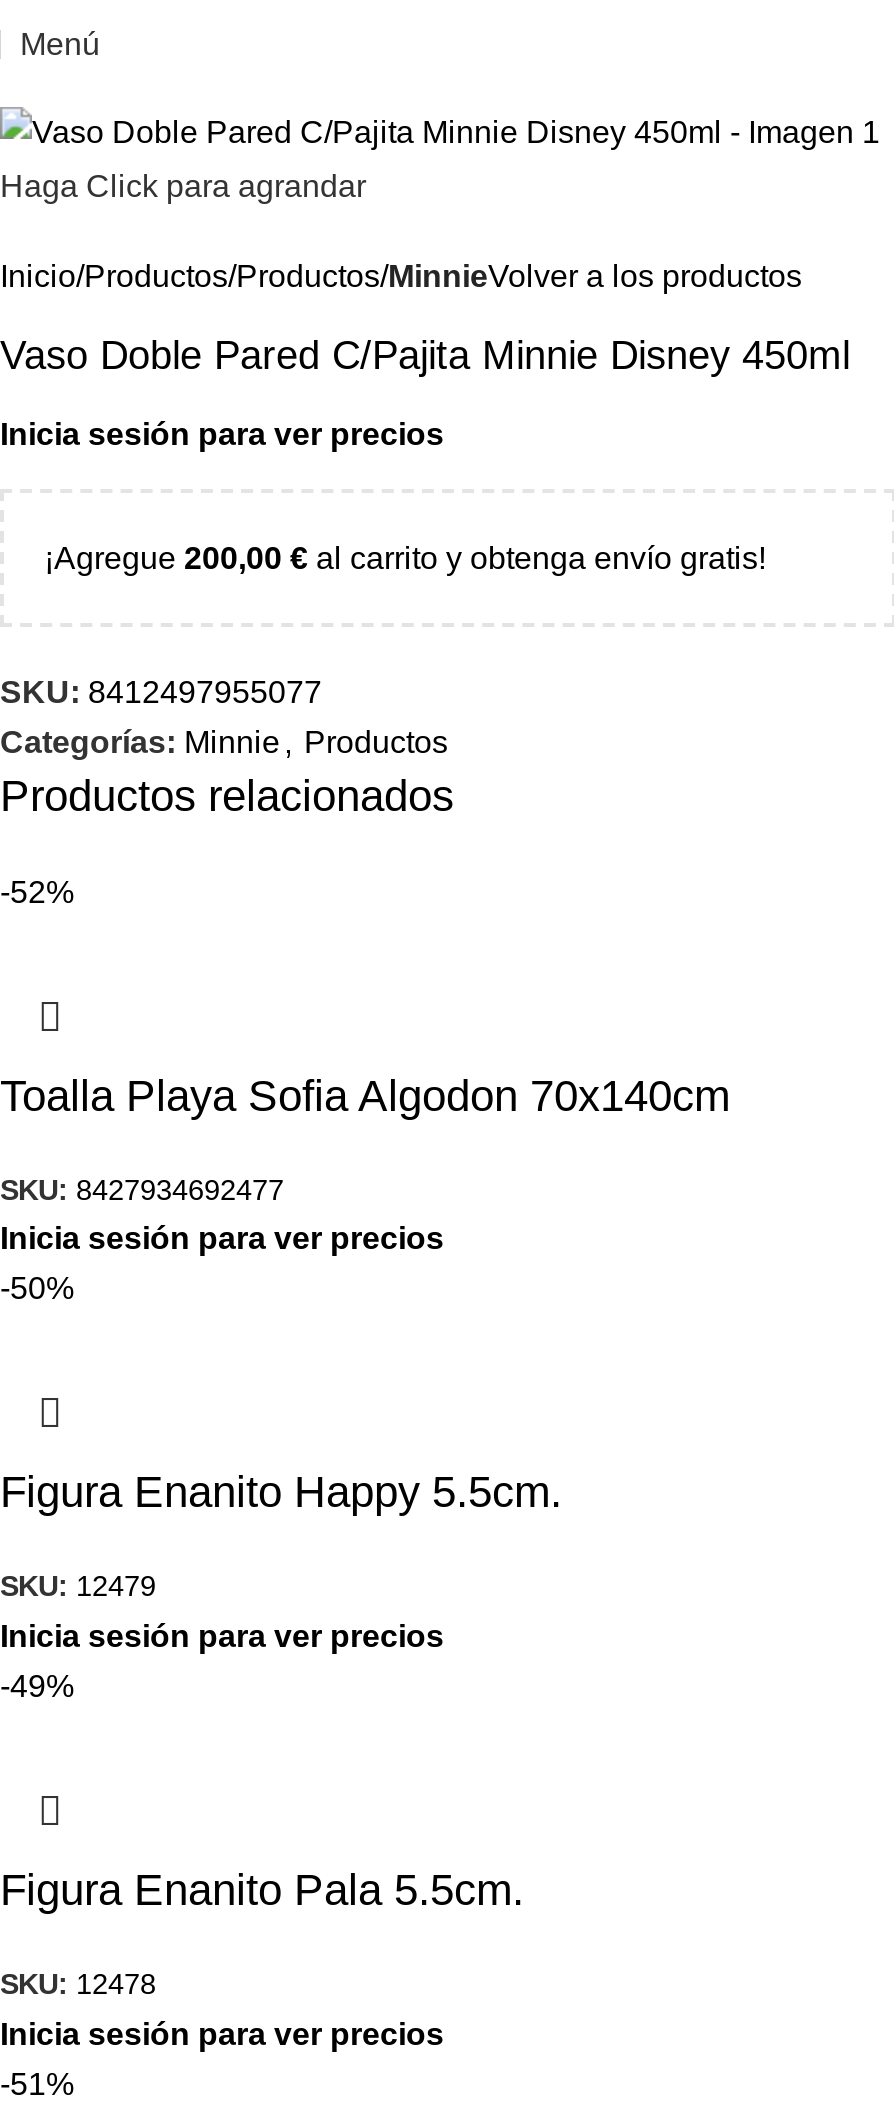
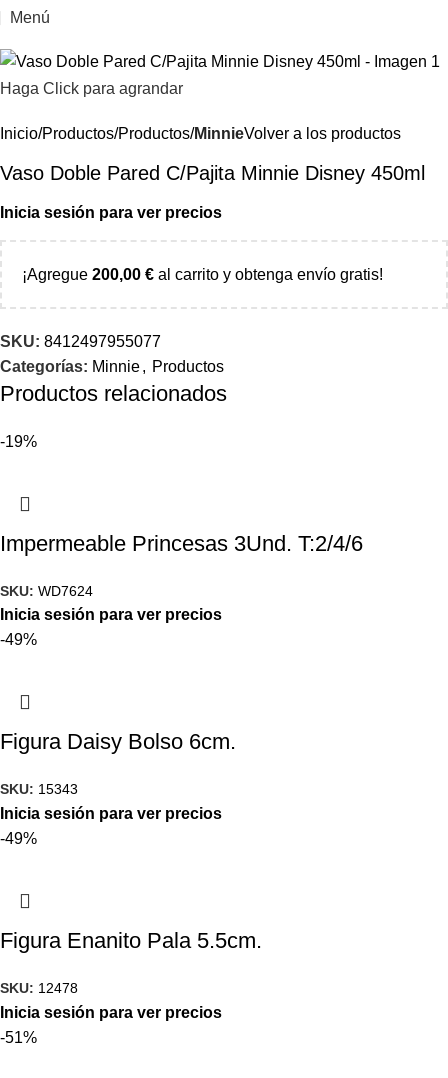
[0,874,74,908] -52% -> [0,432,37,449] -19%
[0,1070,730,1120] Toalla Playa Sofia Algodon 70x140cm -> [0,530,363,555] Impermeable Princesas 3Und. T:2/4/6
[0,1173,284,1205] SKU: 8427934692477 -> [0,582,93,598] SKU: WD7624
[0,1271,74,1305] -50% -> [0,631,37,648] -49%
[0,1467,562,1517] Figura Enanito Happy 5.5cm. -> [0,729,236,754] Figura Daisy Bolso 6cm.
[0,1571,156,1603] SKU: 12479 -> [0,781,78,797] SKU: 15343

